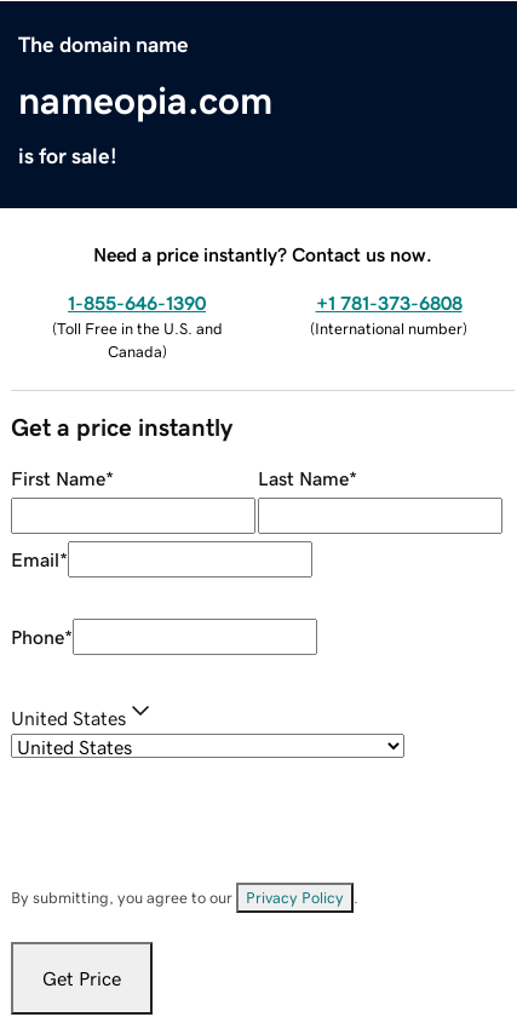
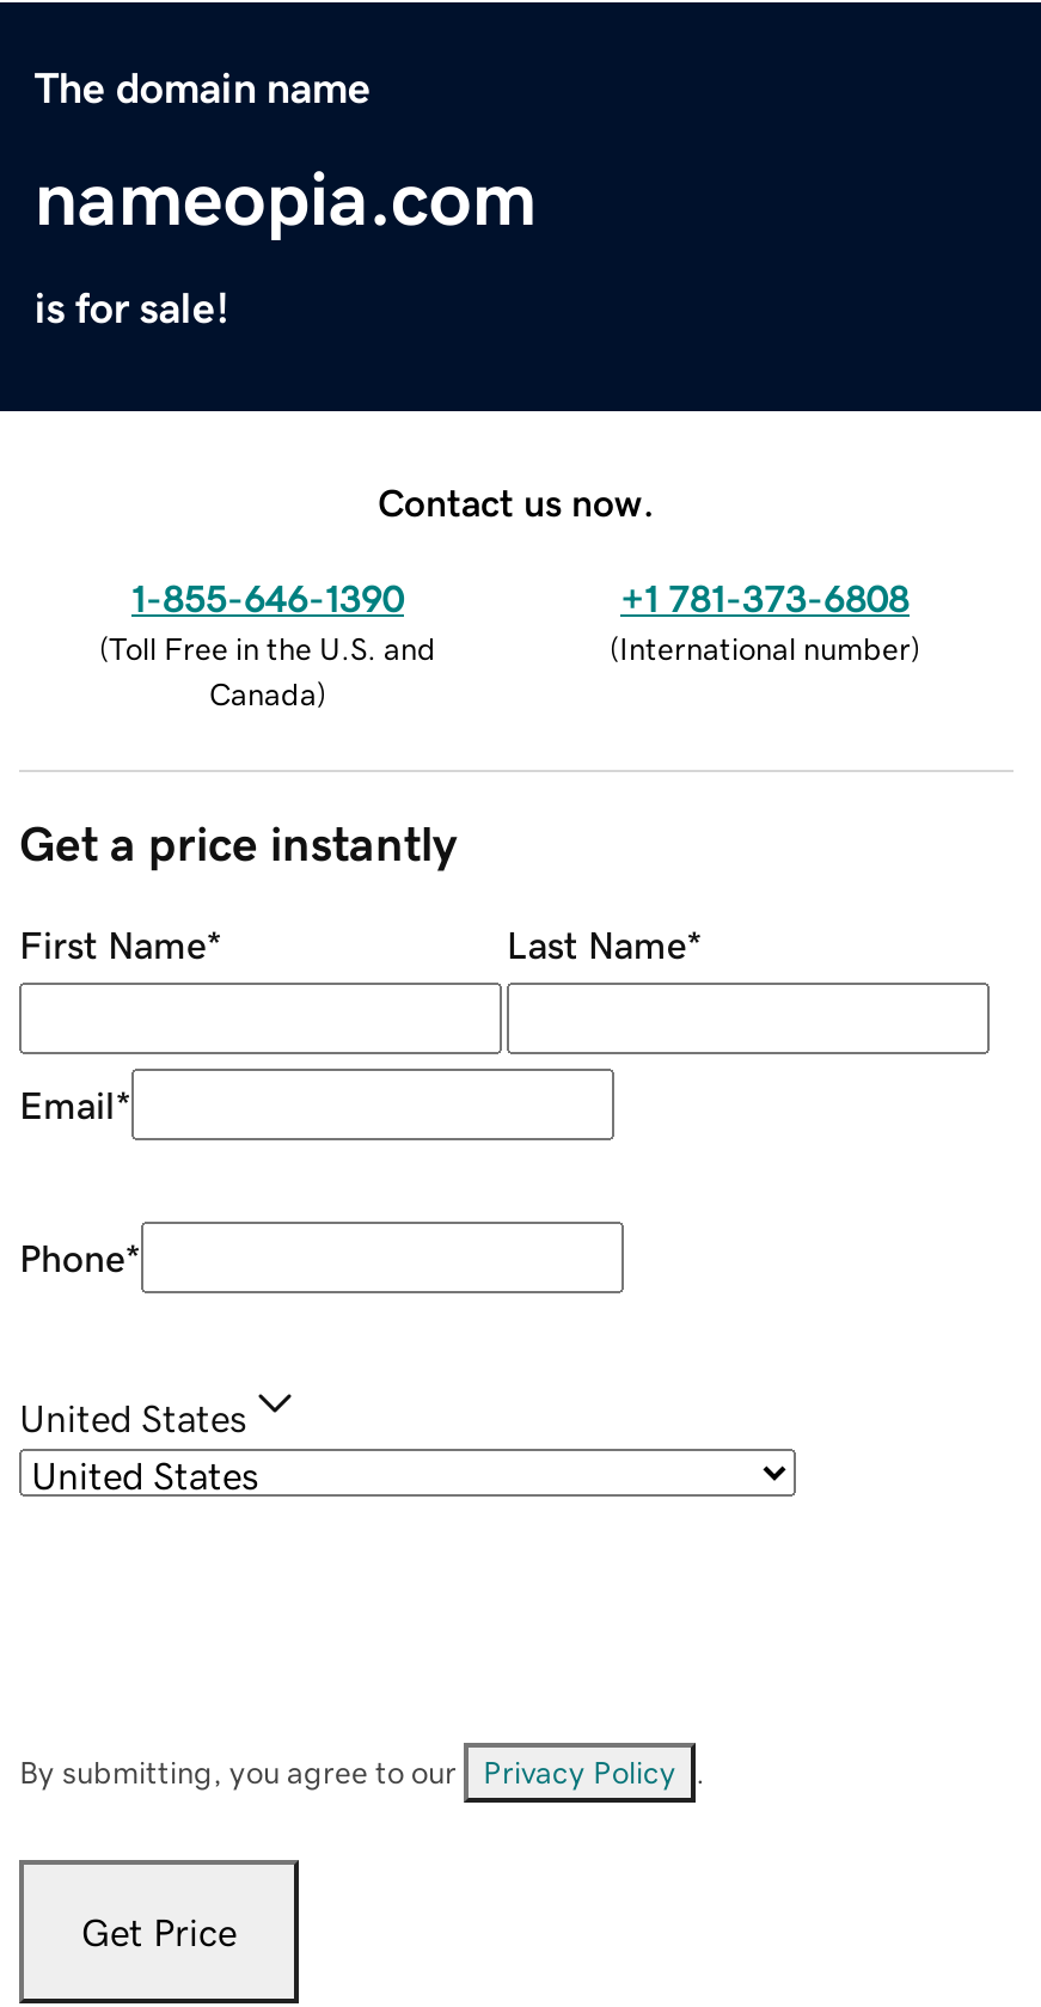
[93,244,432,263] Need a price instantly? Contact us now. -> [378,482,655,520] Contact us now.

